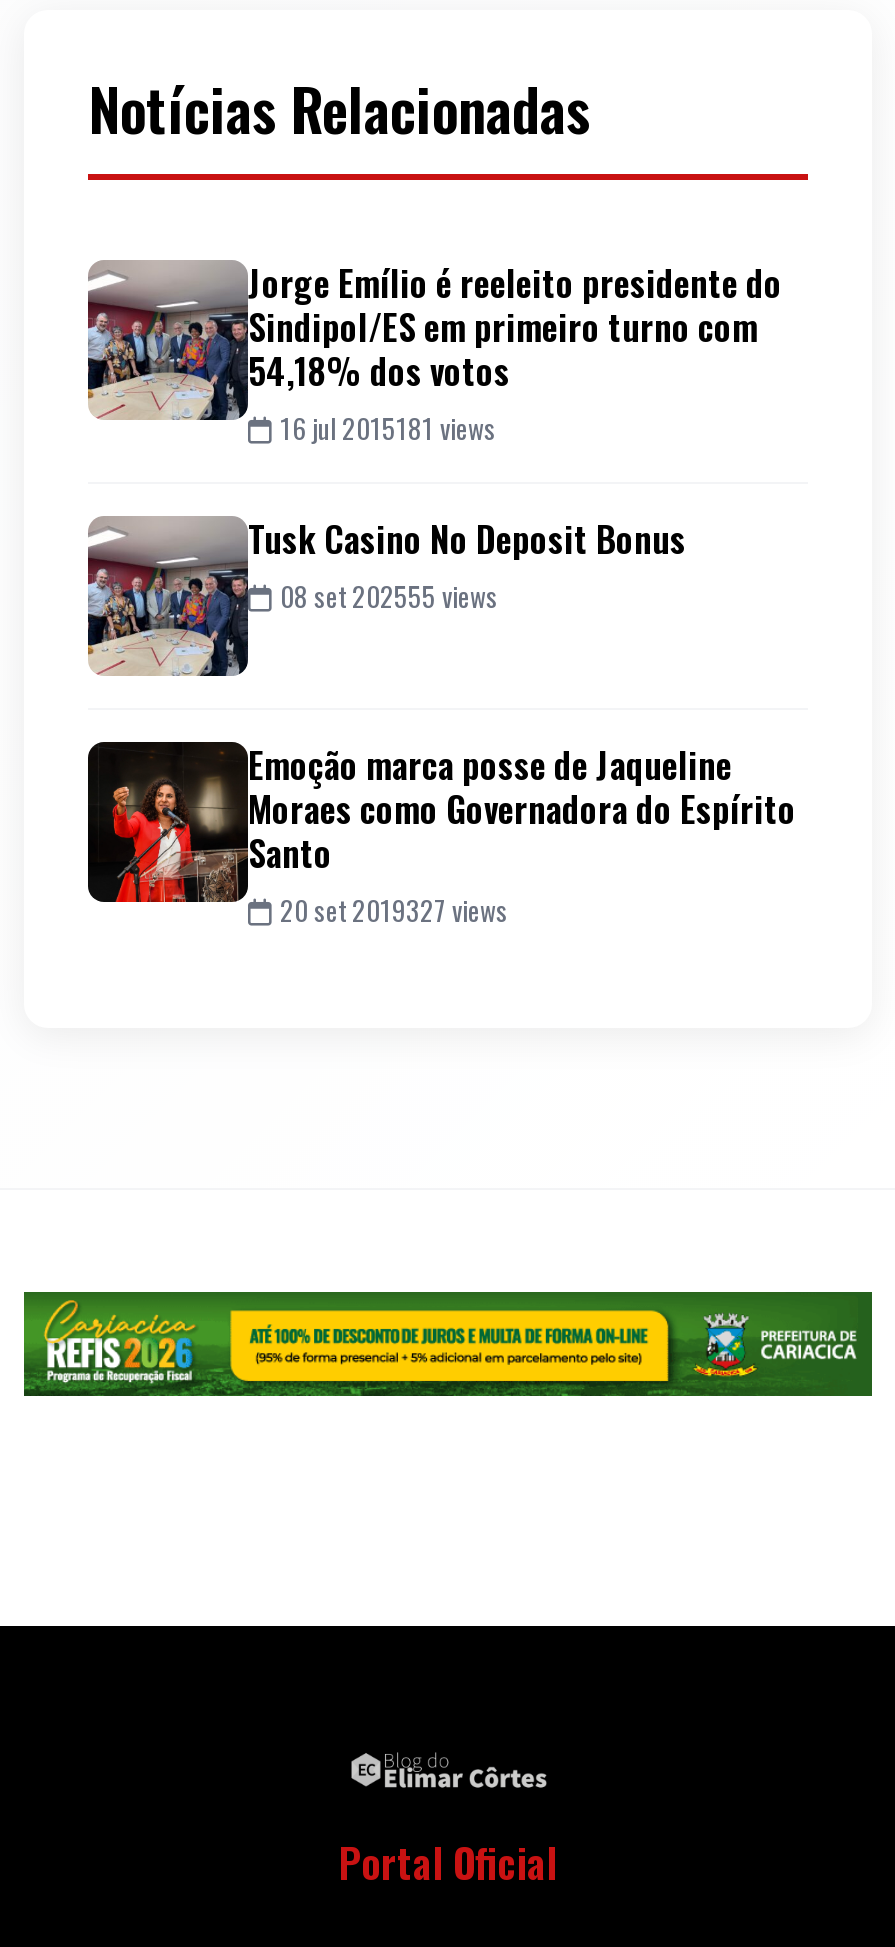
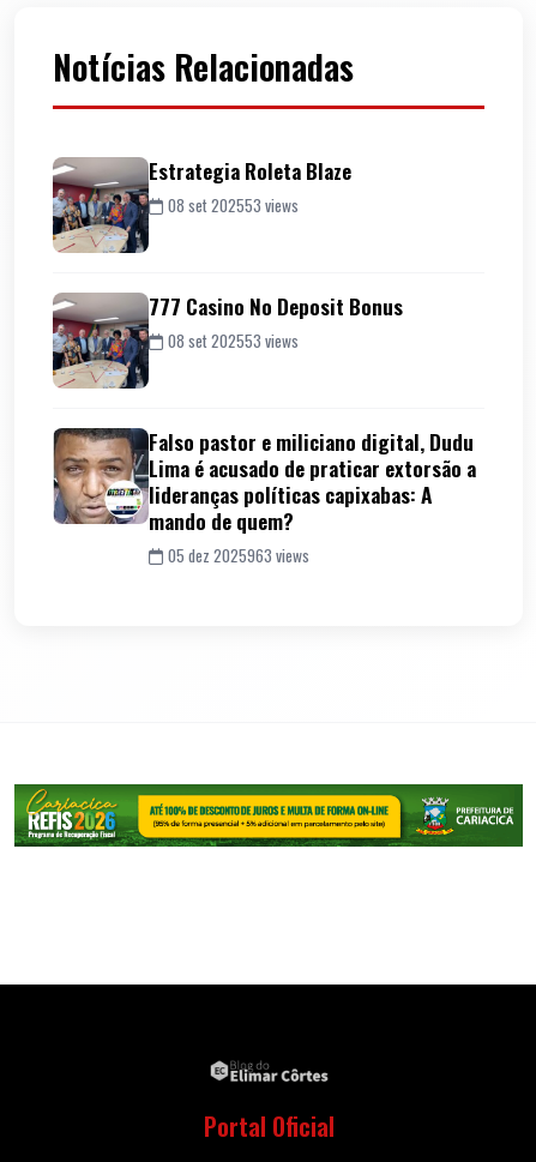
[248,256,782,448] Jorge Emílio é reeleito presidente do | Sindipol/ES em primeiro turno com | 54,18% dos votos | 16 jul 2015181 views -> [149,155,351,217] Estrategia Roleta Blaze | 08 set 202553 views
[86,488,686,678] [image] | Tusk Casino No Deposit Bonus | 08 set 202555 views -> [52,290,403,407] [image] | 777 Casino No Deposit Bonus | 08 set 202553 views
[86,712,796,930] [image] | Emoção marca posse de Jaqueline | Moraes como Governadora do Espírito | Santo | 20 set 2019327 views -> [53,426,476,567] [image] | Falso pastor e miliciano digital, Dudu | Lima é acusado de praticar extorsão a | lideranças políticas capixabas: A | mando de quem? | 05 dez 2025963 views

